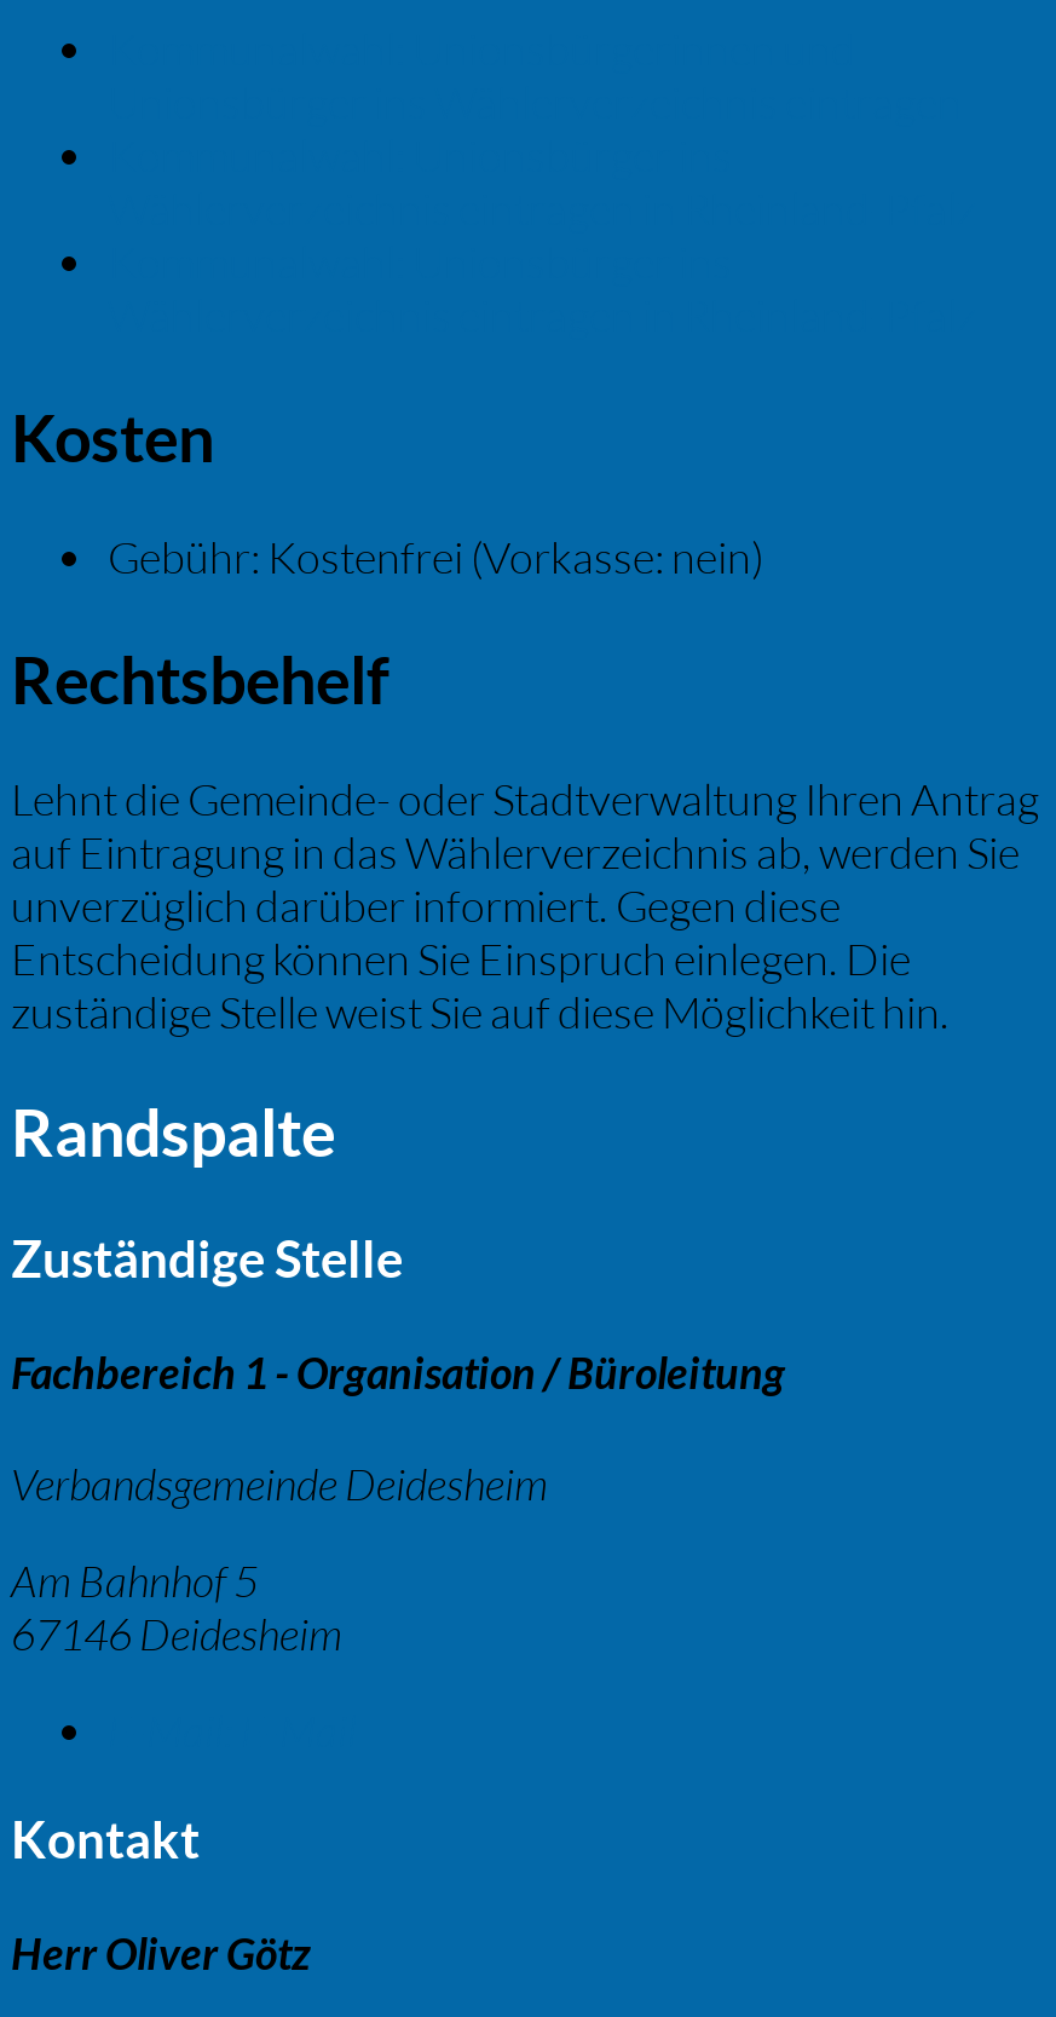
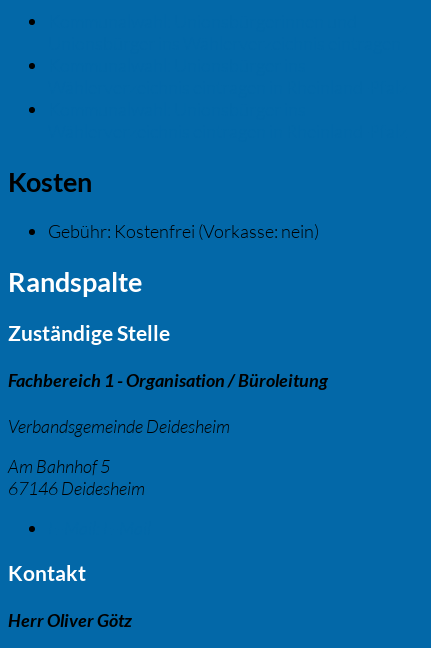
[11,638,1039,1038] Rechtsbehelf | Lehnt die Gemeinde- oder Stadtverwaltung Ihren Antrag | auf Eintragung in das Wählerverzeichnis ab, werden Sie | unverzüglich darüber informiert. Gegen diese | Entscheidung können Sie Einspruch einlegen. Die | zuständige Stelle weist Sie auf diese Möglichkeit hin. -> none

